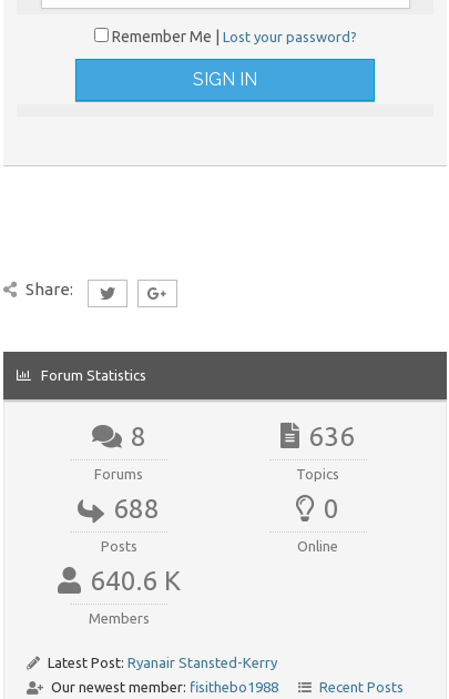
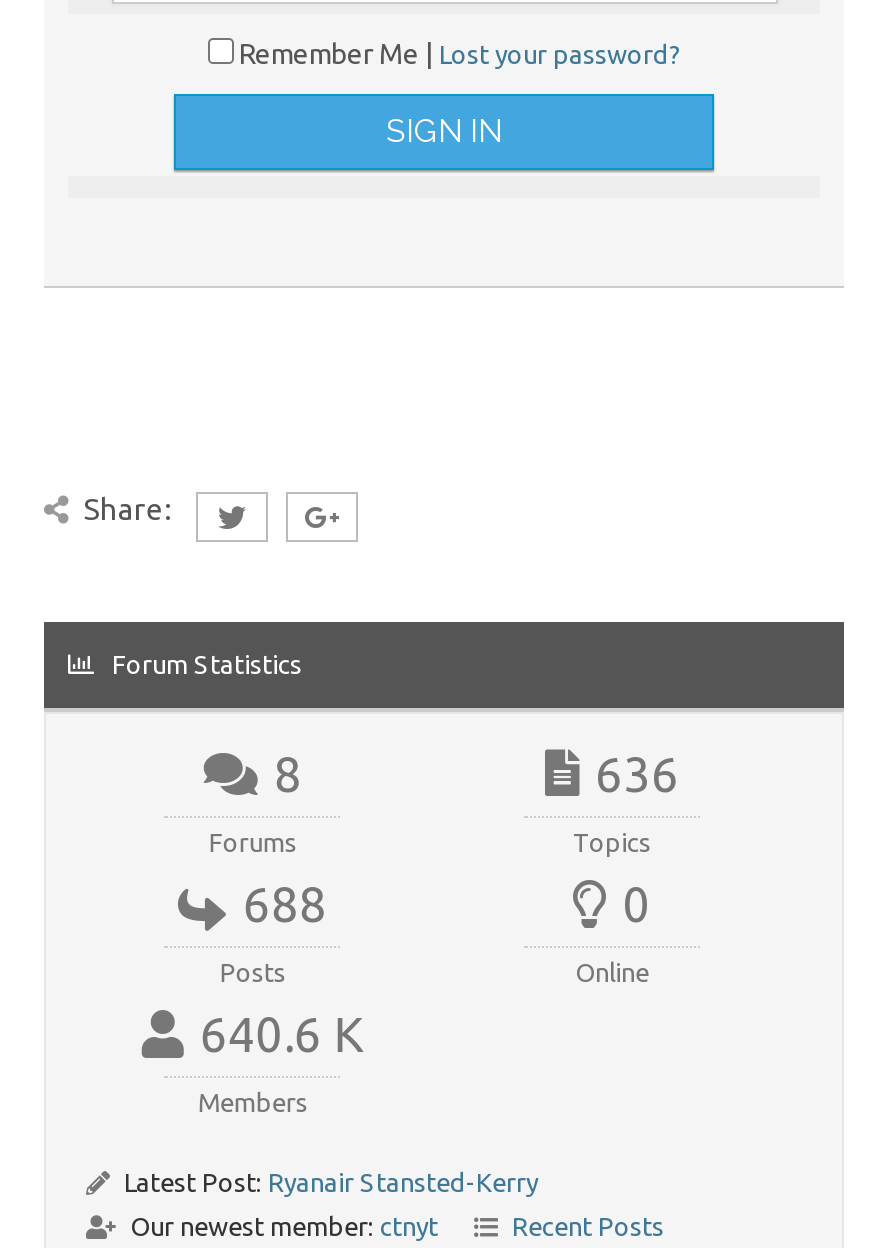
[48,679,278,694] Our newest member: fisithebo1988 -> [124,1212,438,1240] Our newest member: ctnyt

